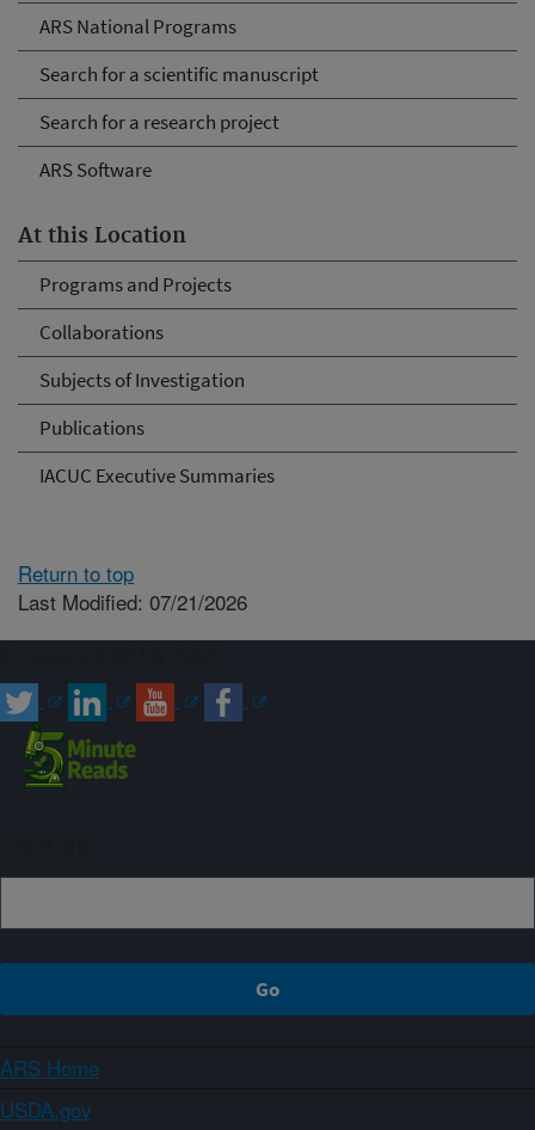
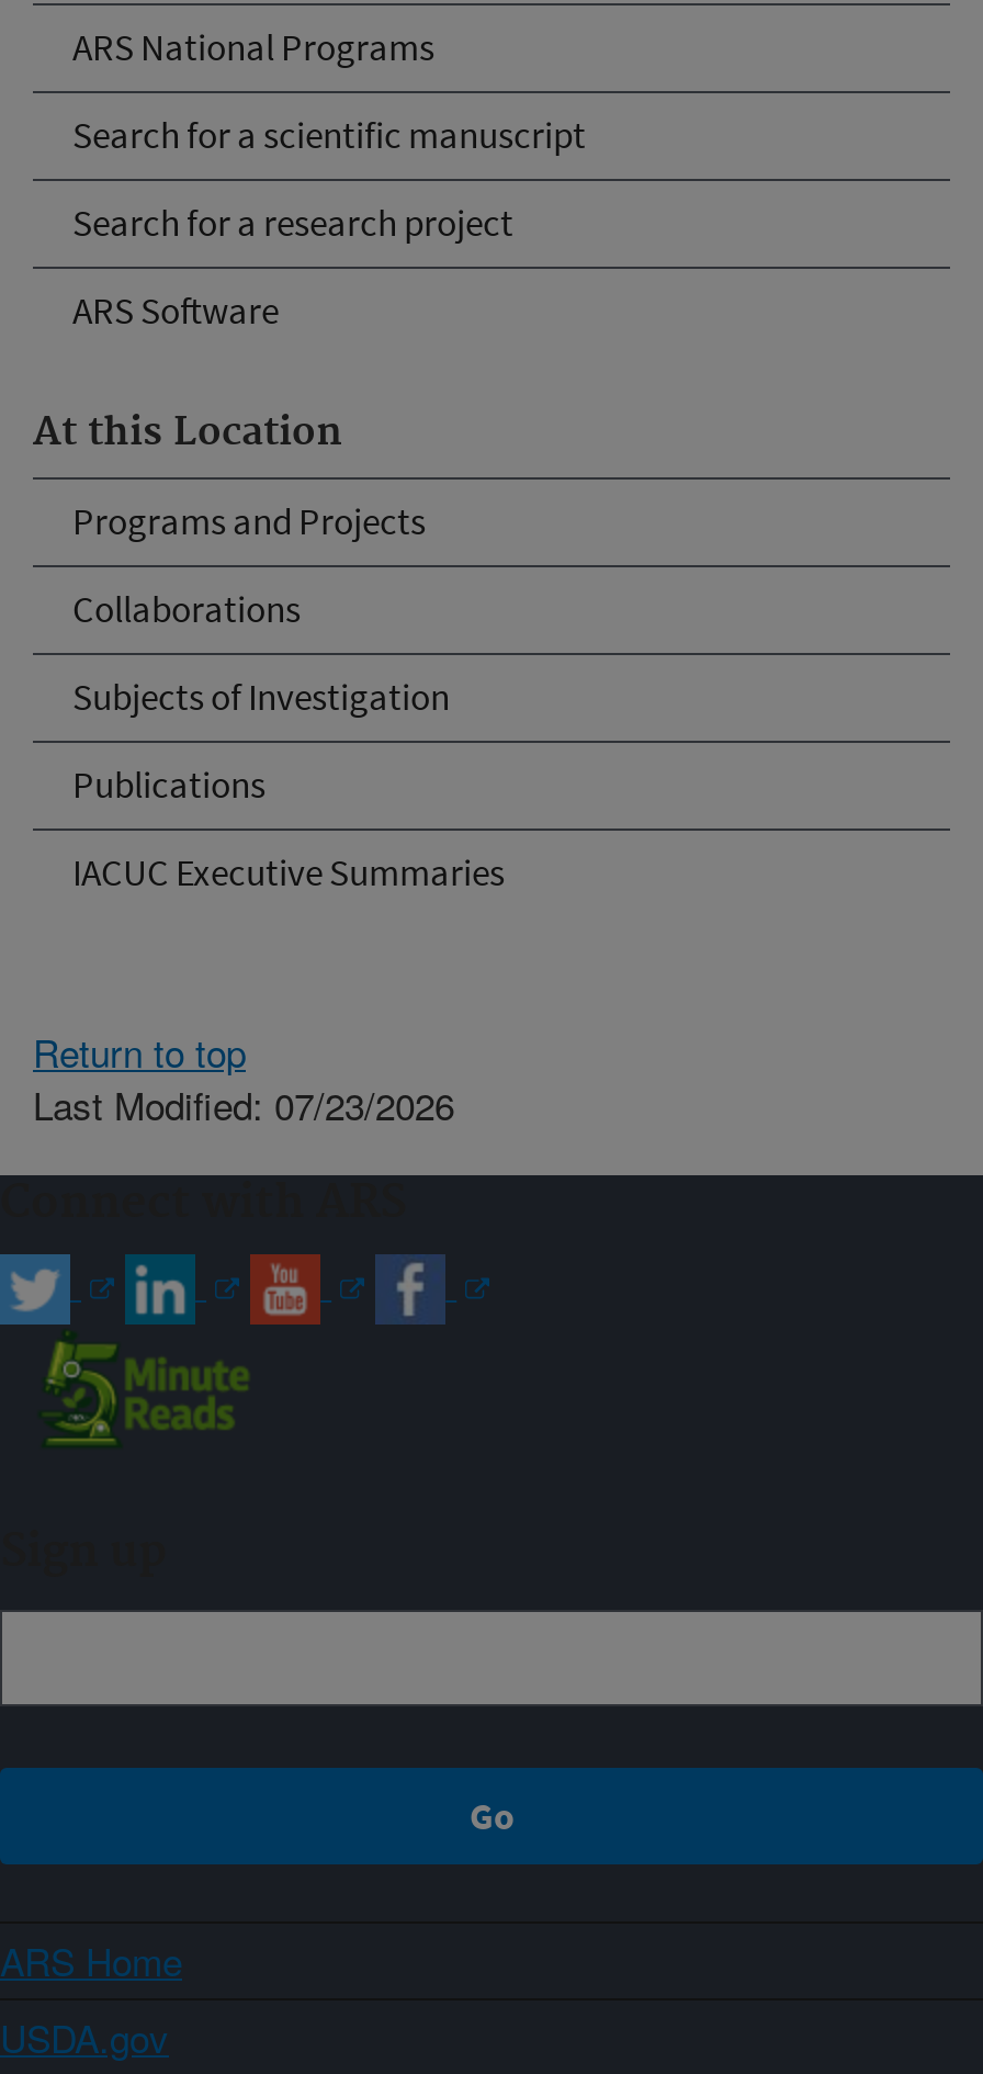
[18,586,247,616] Last Modified: 07/21/2026 -> [33,1075,454,1130] Last Modified: 07/23/2026

